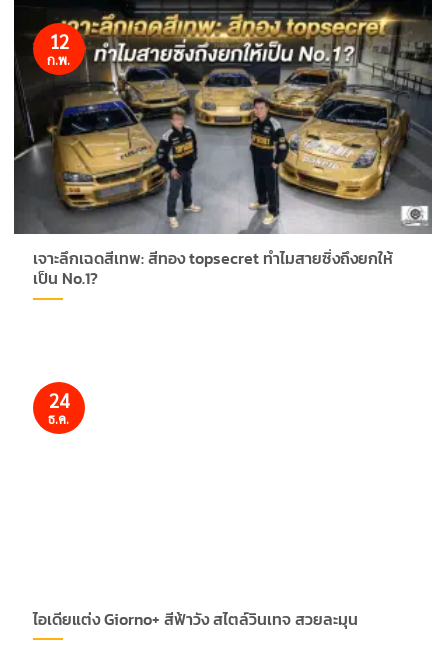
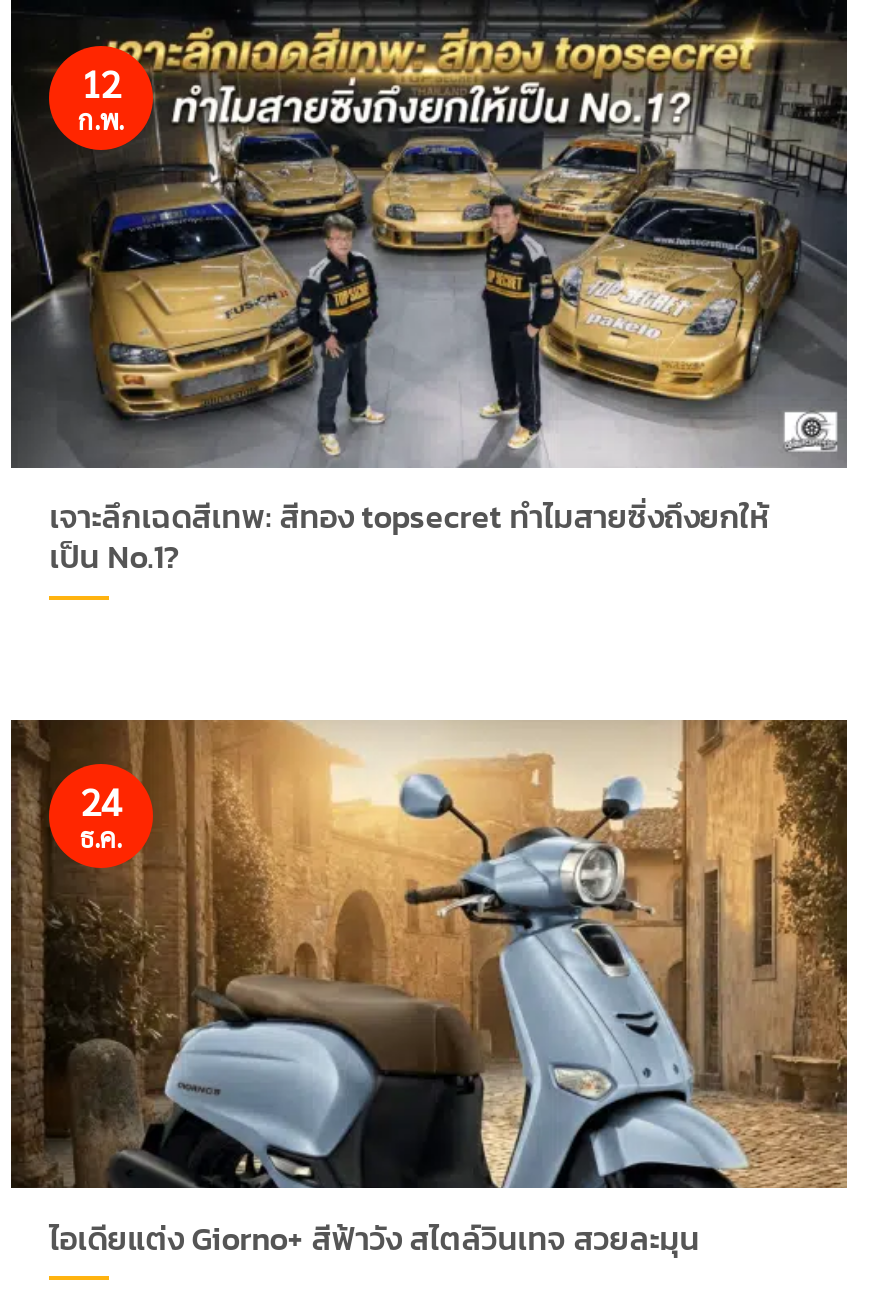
none -> [9,718,849,1190] [image]

